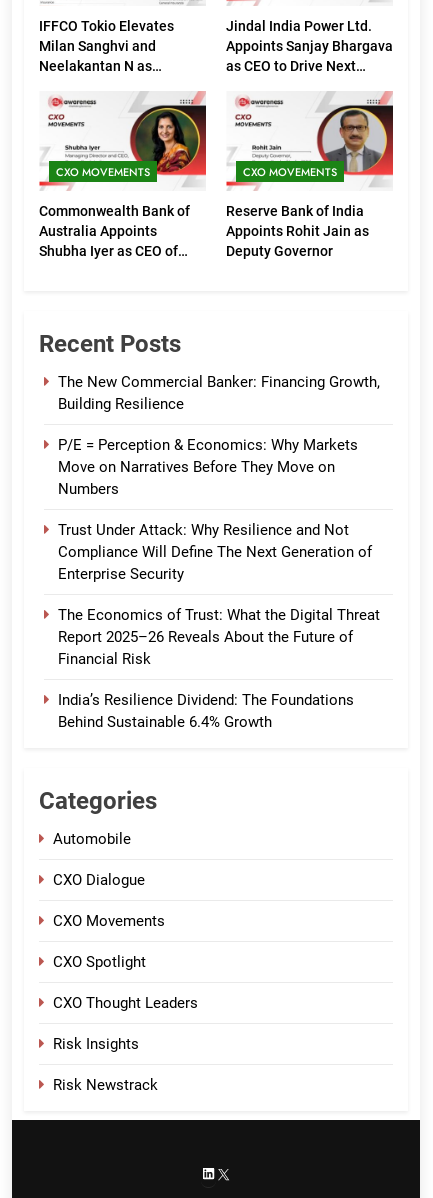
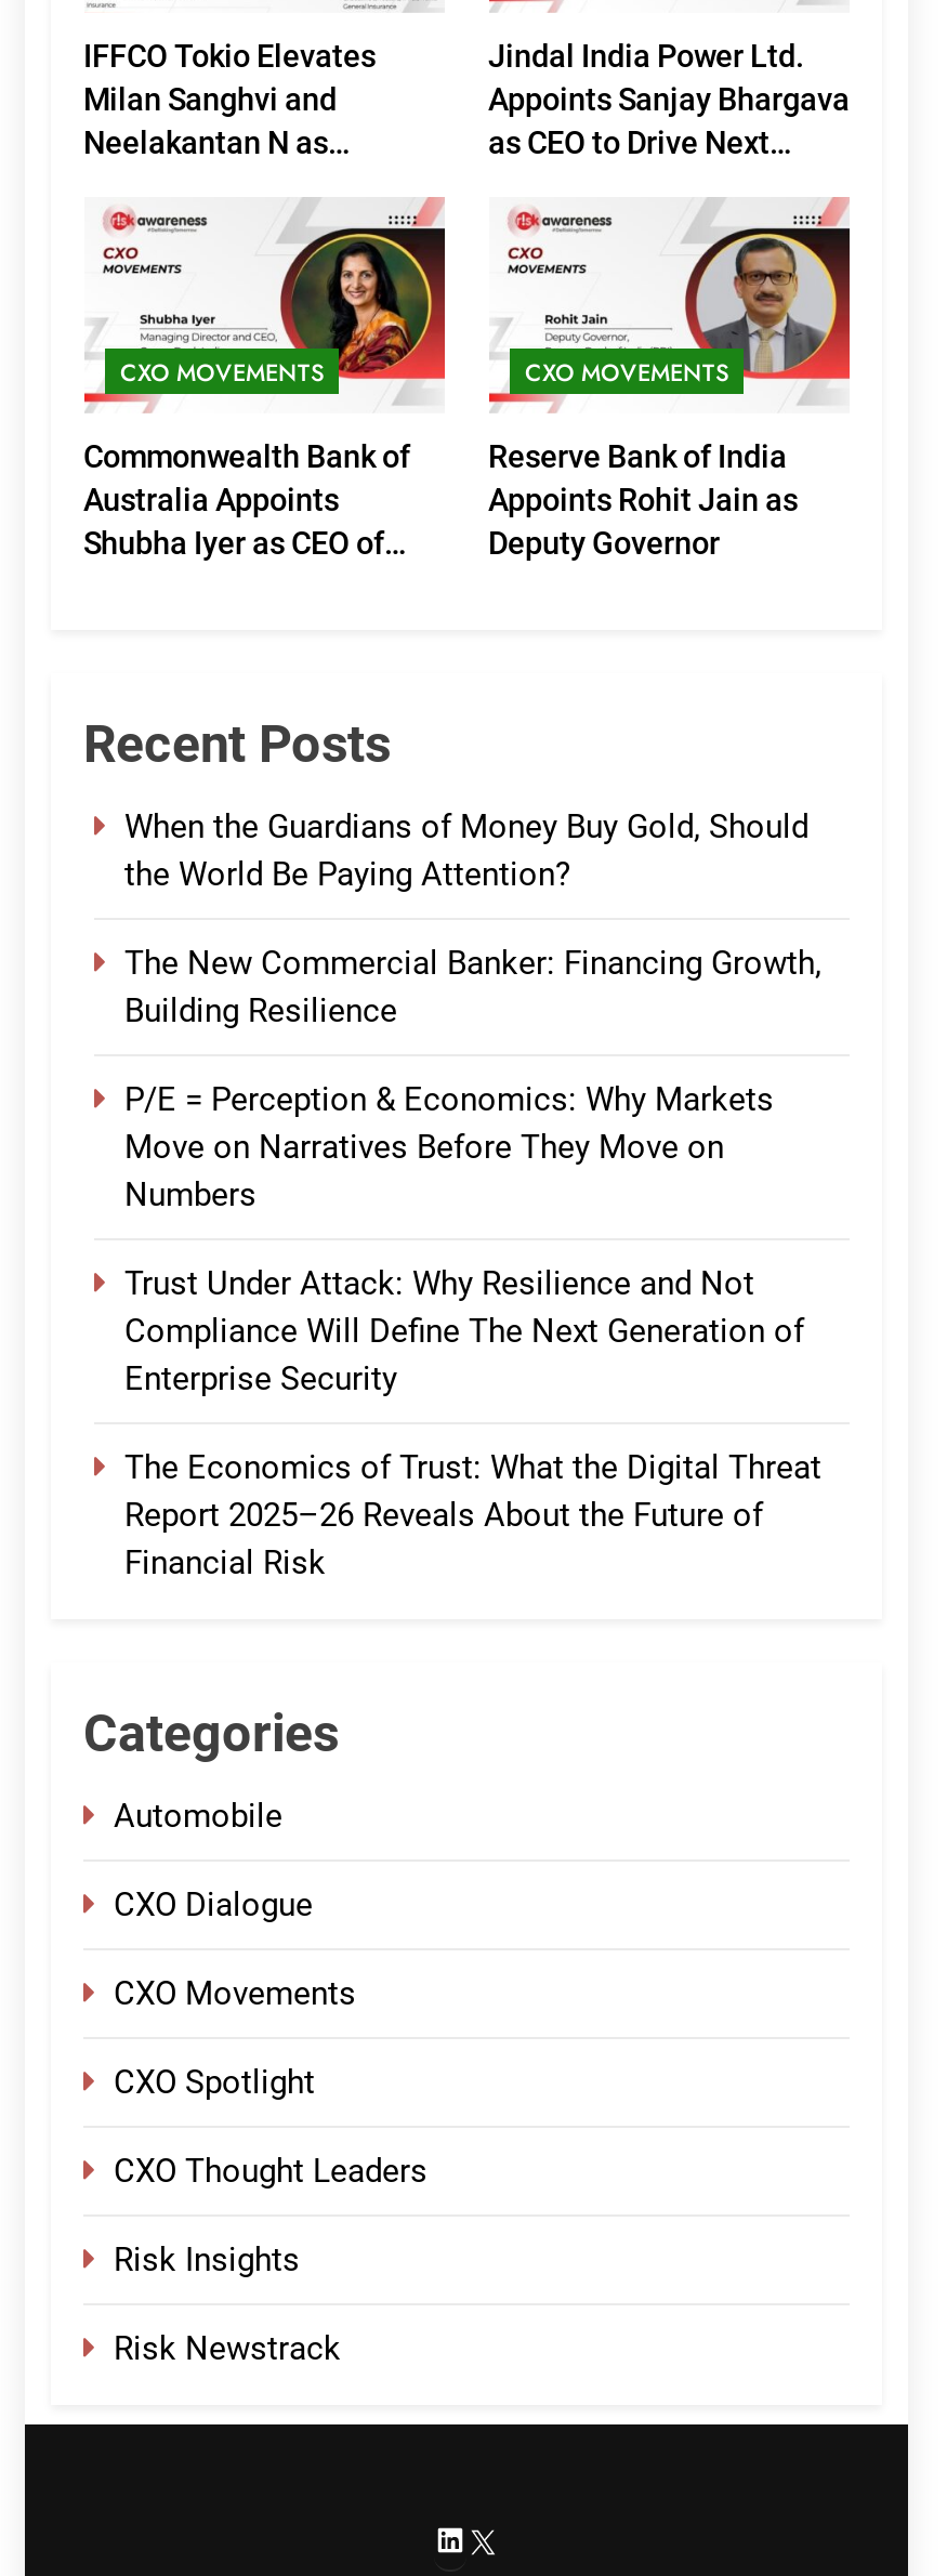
none -> [124,808,808,894] When the Guardians of Money Buy Gold, Should | the World Be Paying Attention?
moved [58,373,380,668] -> [124,944,821,1583]: The New Commercial Banker: Financing Growth, | Building Resilience | P/E = Perception & Economics: Why Markets | ... | Report 2025–26 Reveals About the Future of | Financial Risk
[58,691,354,731] India’s Resilience Dividend: The Foundations | Behind Sustainable 6.4% Growth -> none

